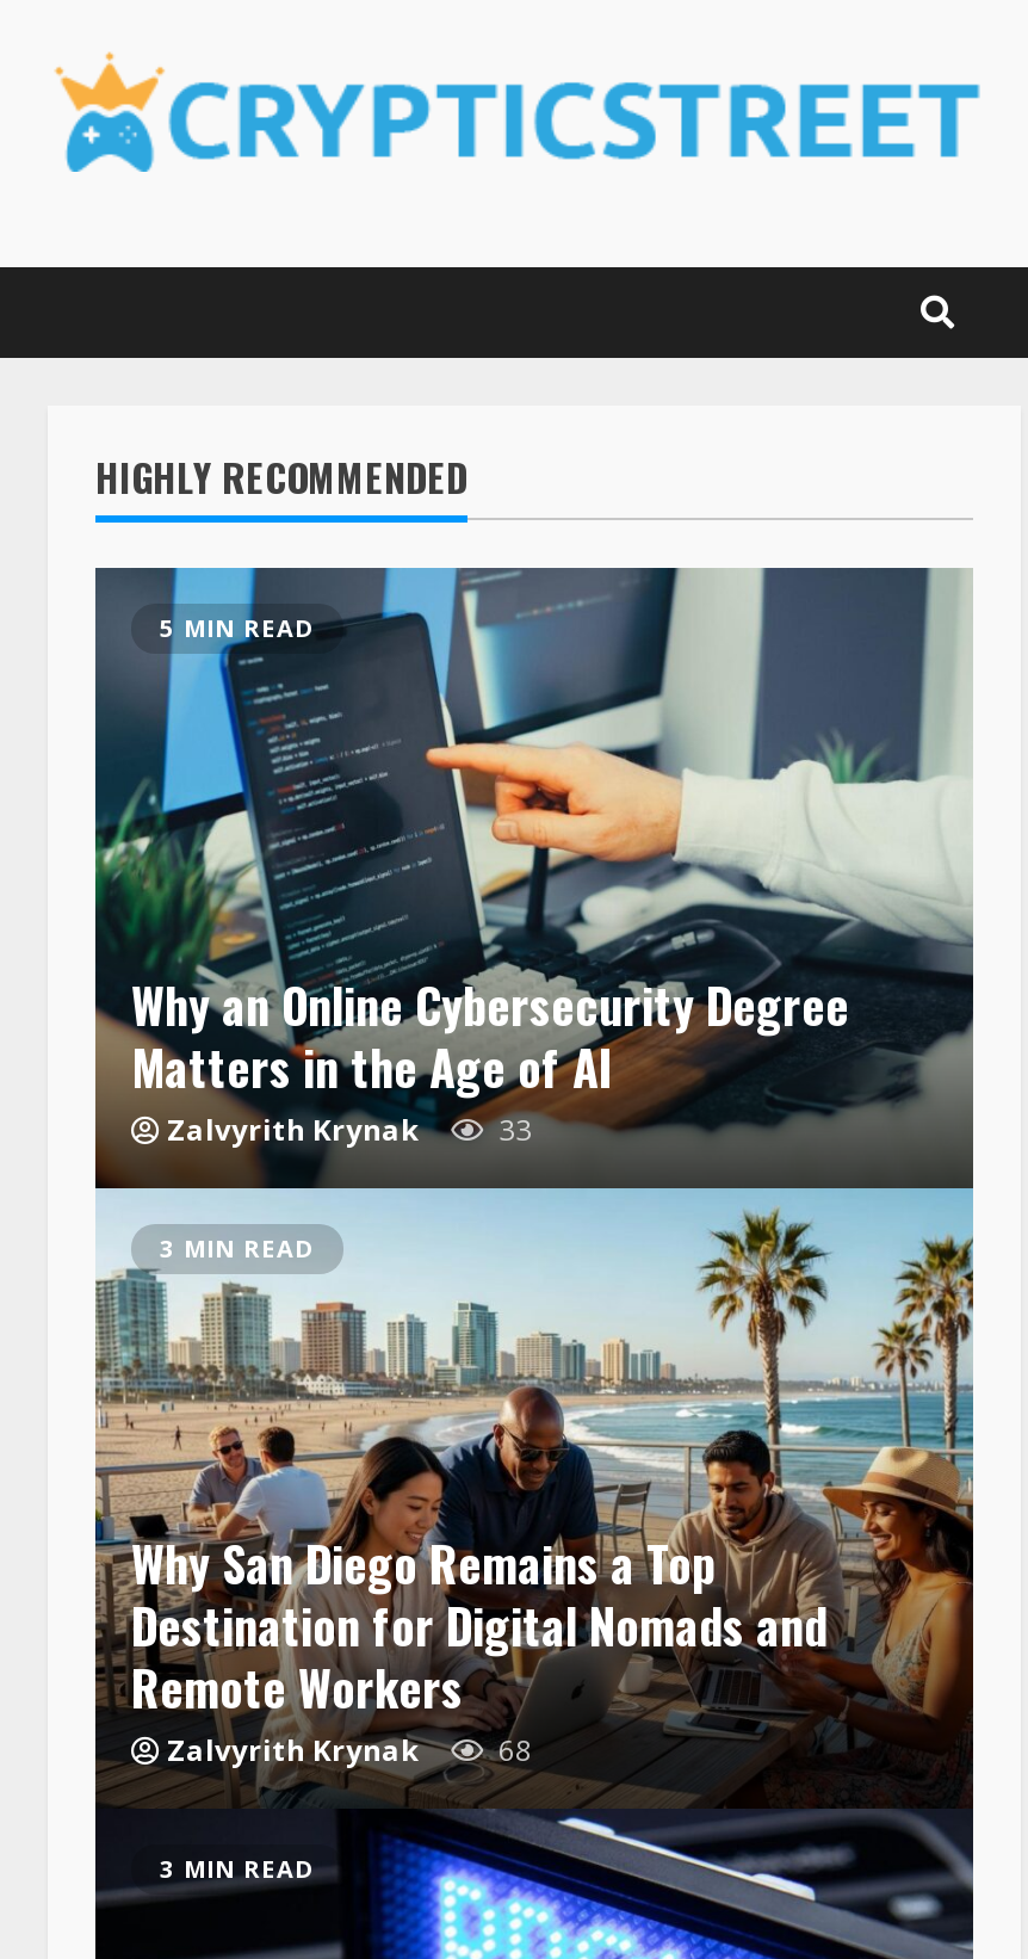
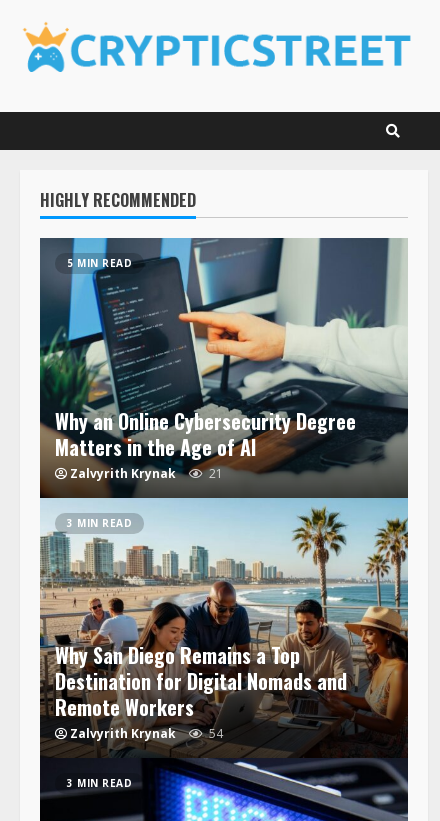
[167,1109,532,1149] Zalvyrith Krynak 33 -> [70,465,223,482] Zalvyrith Krynak 21
[167,1729,532,1770] Zalvyrith Krynak 68 -> [70,725,223,742] Zalvyrith Krynak 54

